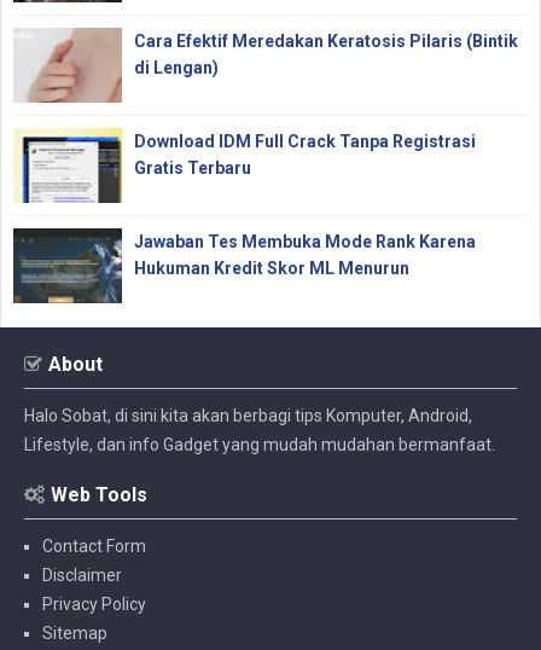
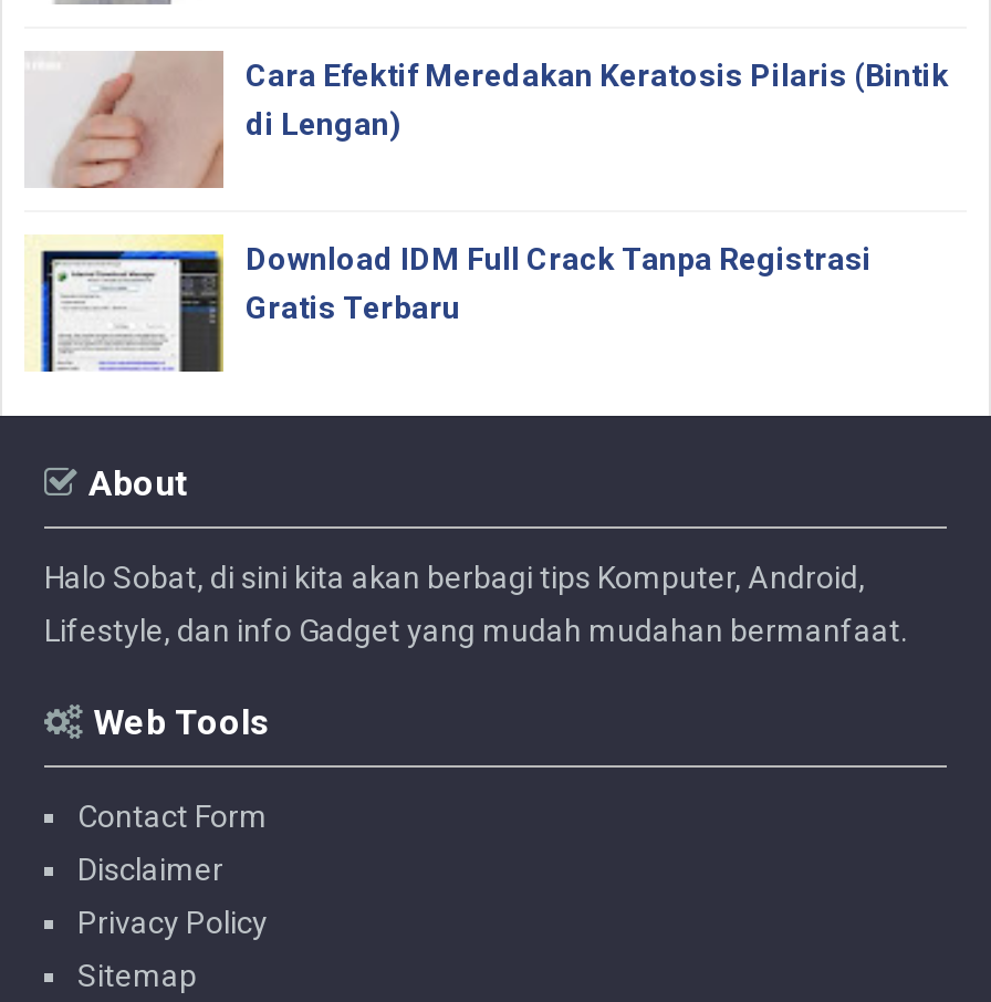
[12,228,476,304] [image] | Jawaban Tes Membuka Mode Rank Karena | Hukuman Kredit Skor ML Menurun -> none

